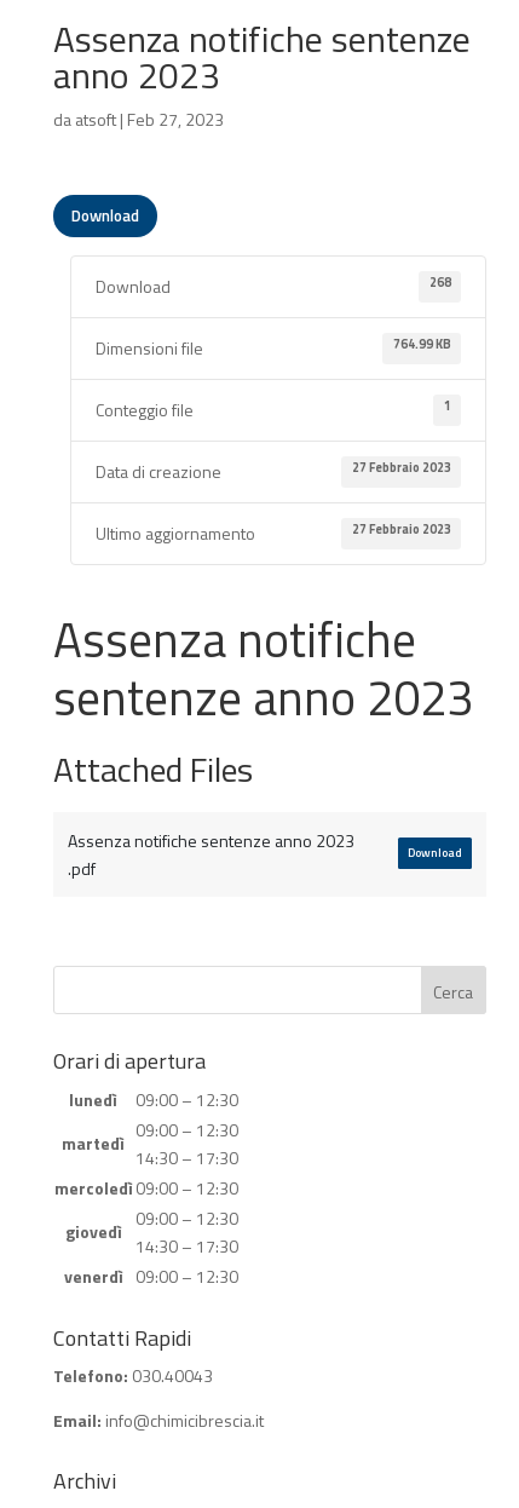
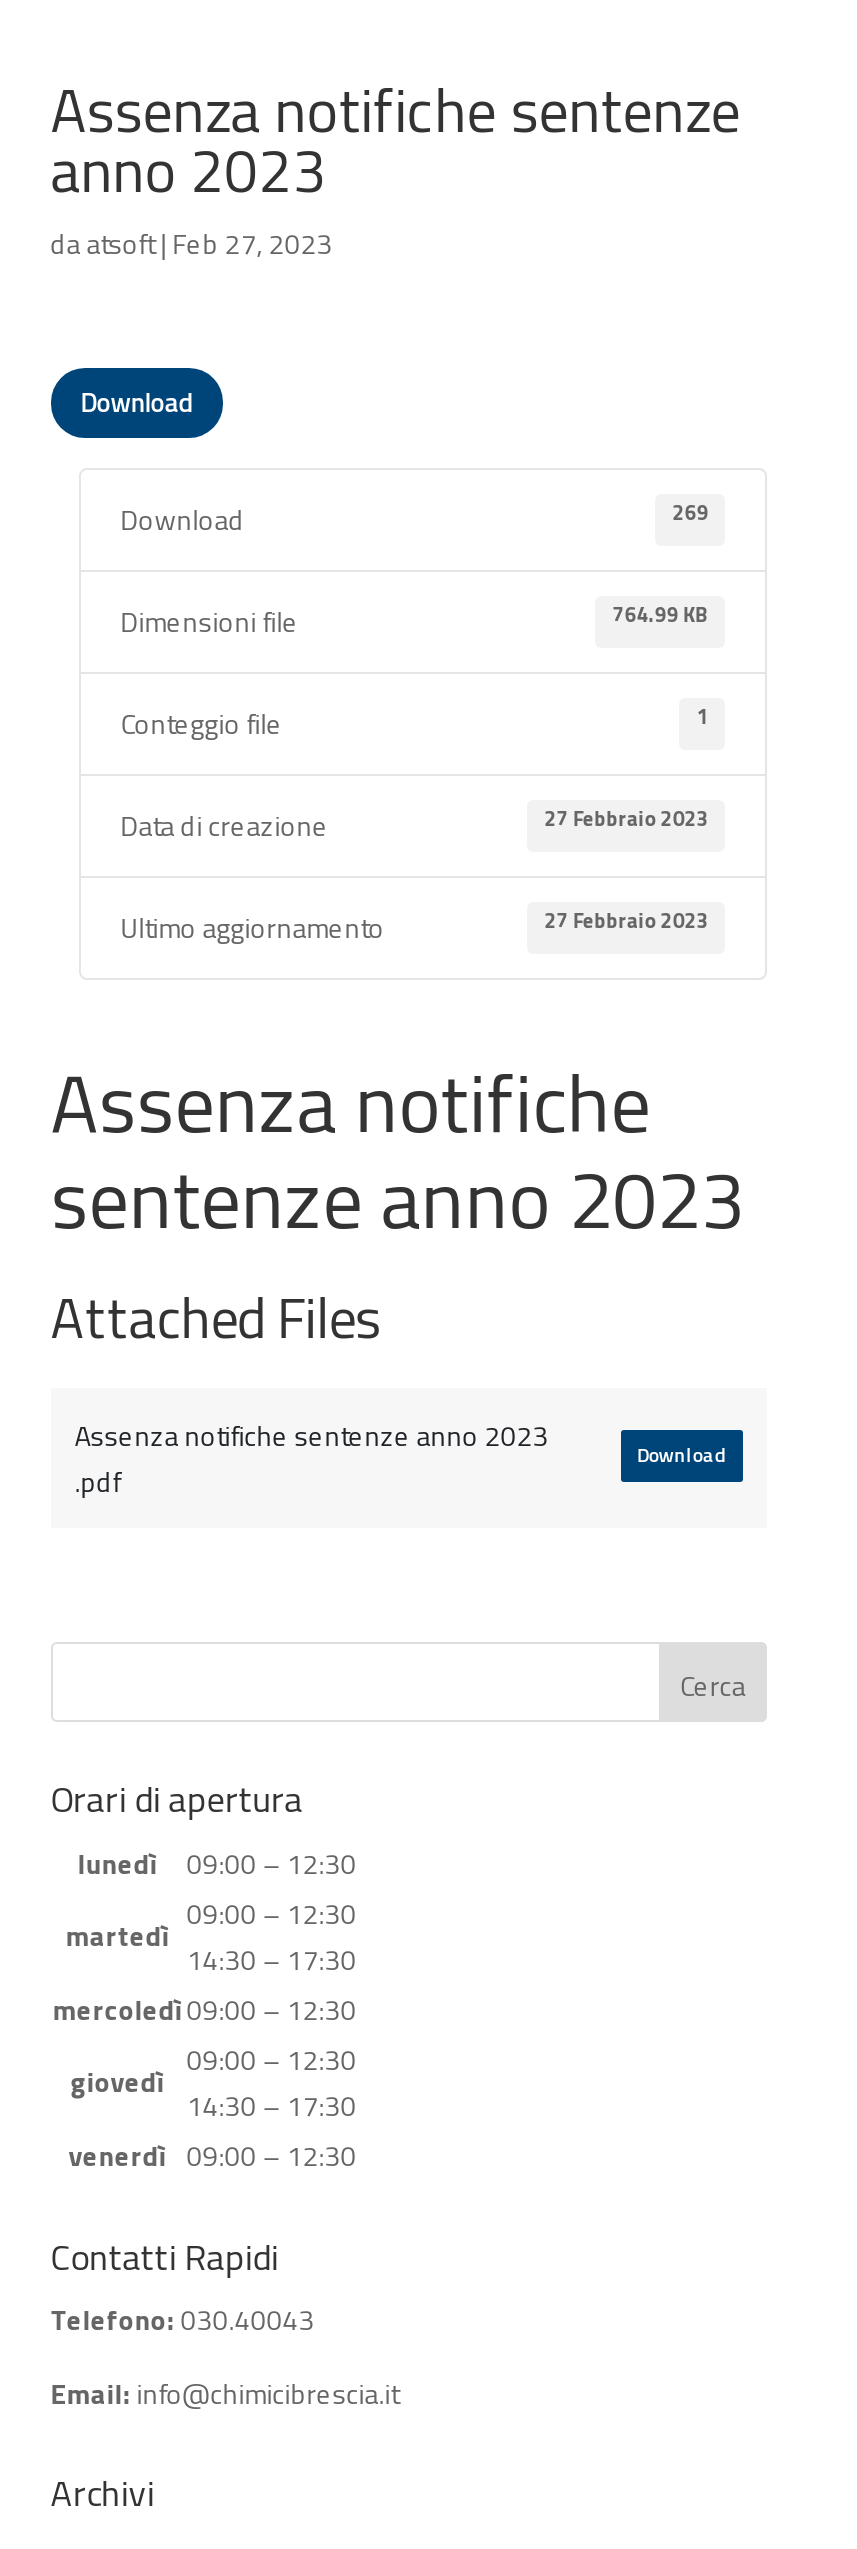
[429,272,451,292] 268 -> [673,496,709,528] 269

